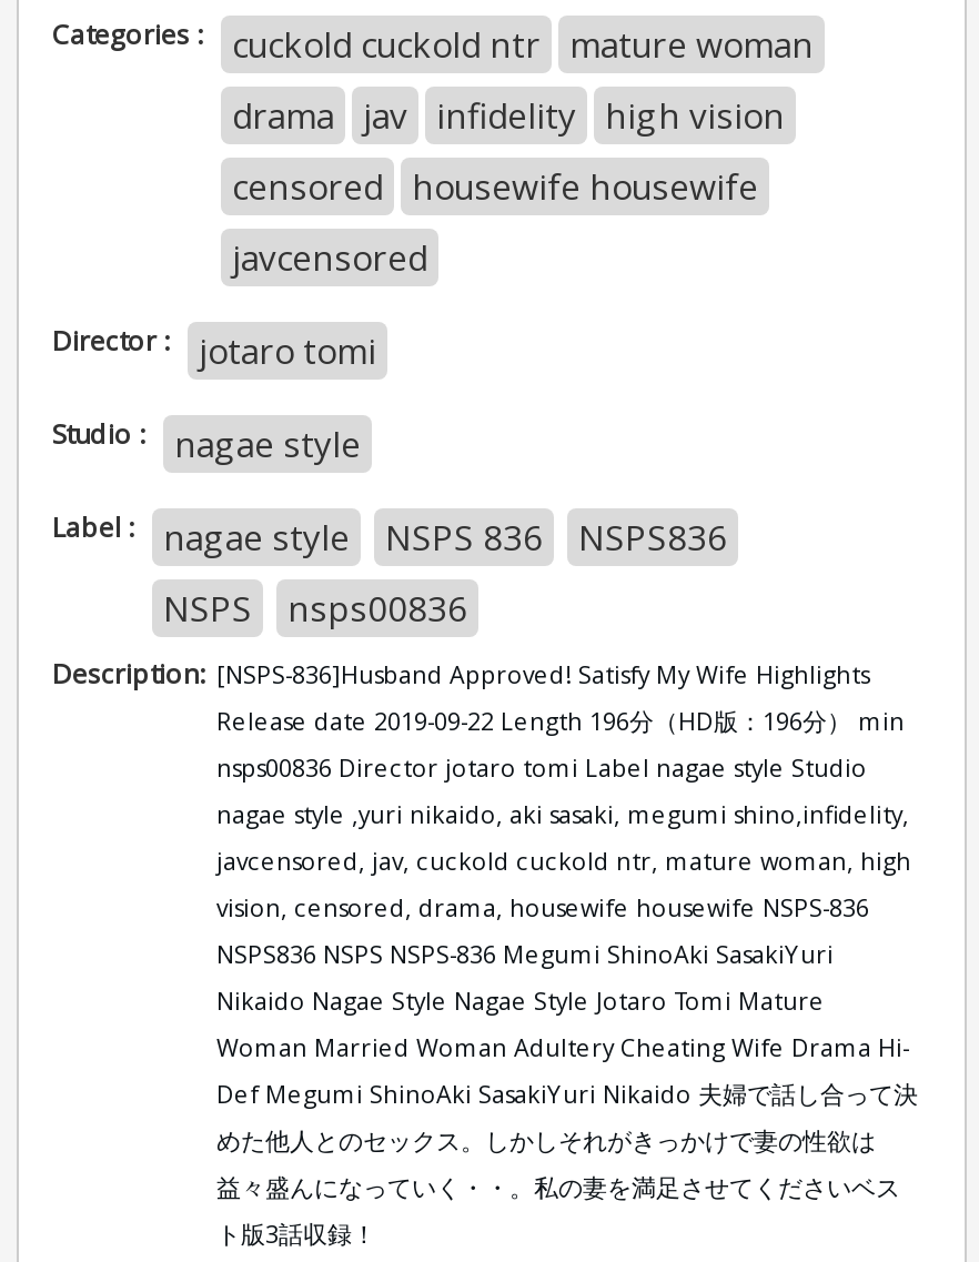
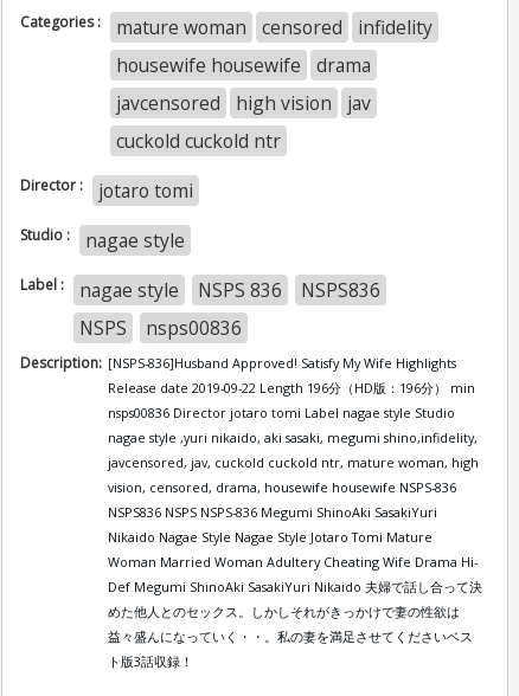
[232,20,814,69] cuckold cuckold ntr mature woman -> [116,14,432,40] mature woman censored infidelity
[232,91,785,140] drama jav infidelity high vision -> [116,52,371,78] housewife housewife drama
[232,162,758,211] censored housewife housewife -> [116,90,371,116] javcensored high vision jav
[232,233,427,282] javcensored -> [116,128,281,154] cuckold cuckold ntr

